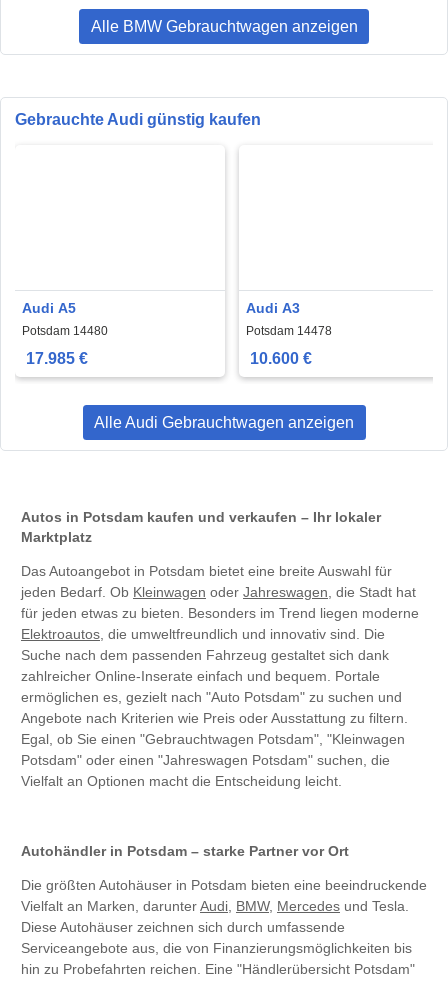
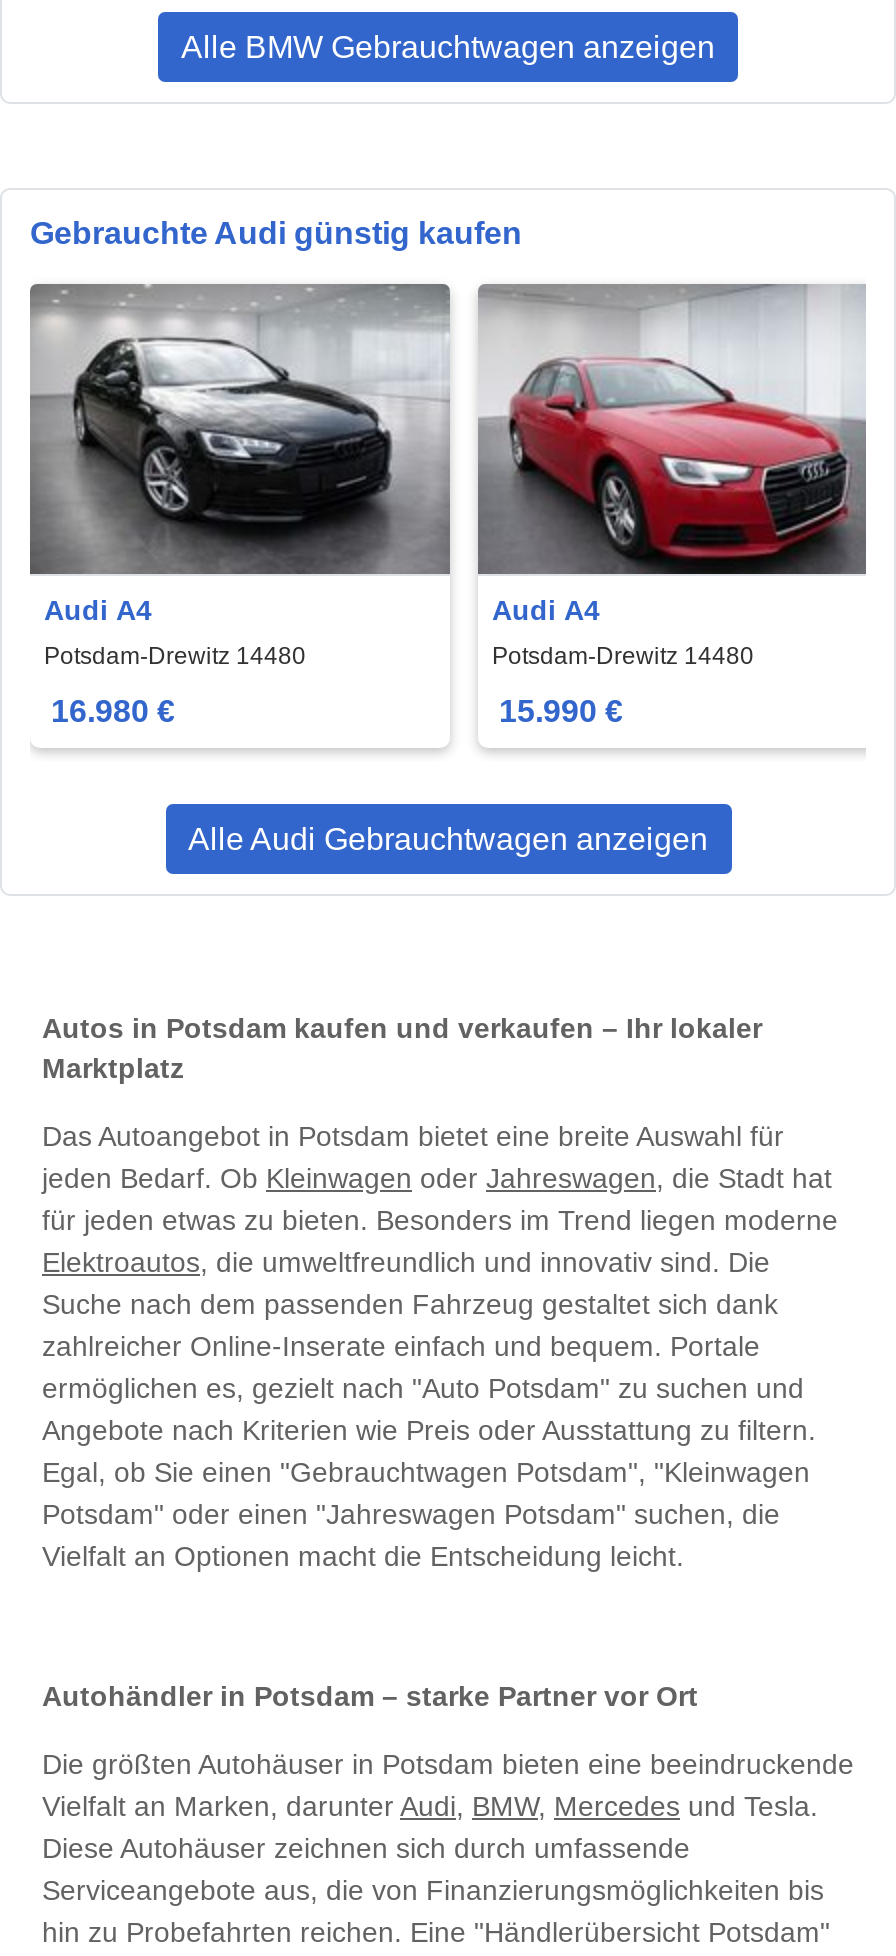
none -> [28,282,452,576] [image]
none -> [476,282,868,576] [image]
[22,300,76,316] Audi A5 -> [44,595,152,627] Audi A4
[246,300,300,316] Audi A3 -> [492,595,600,627] Audi A4
[22,324,108,338] Potsdam 14480 -> [44,642,306,670] Potsdam-Drewitz 14480
[246,324,332,338] Potsdam 14478 -> [492,642,754,670] Potsdam-Drewitz 14480
[25,350,87,367] 17.985 € -> [51,694,175,728] 16.980 €
[249,350,311,367] 10.600 € -> [499,694,623,728] 15.990 €

